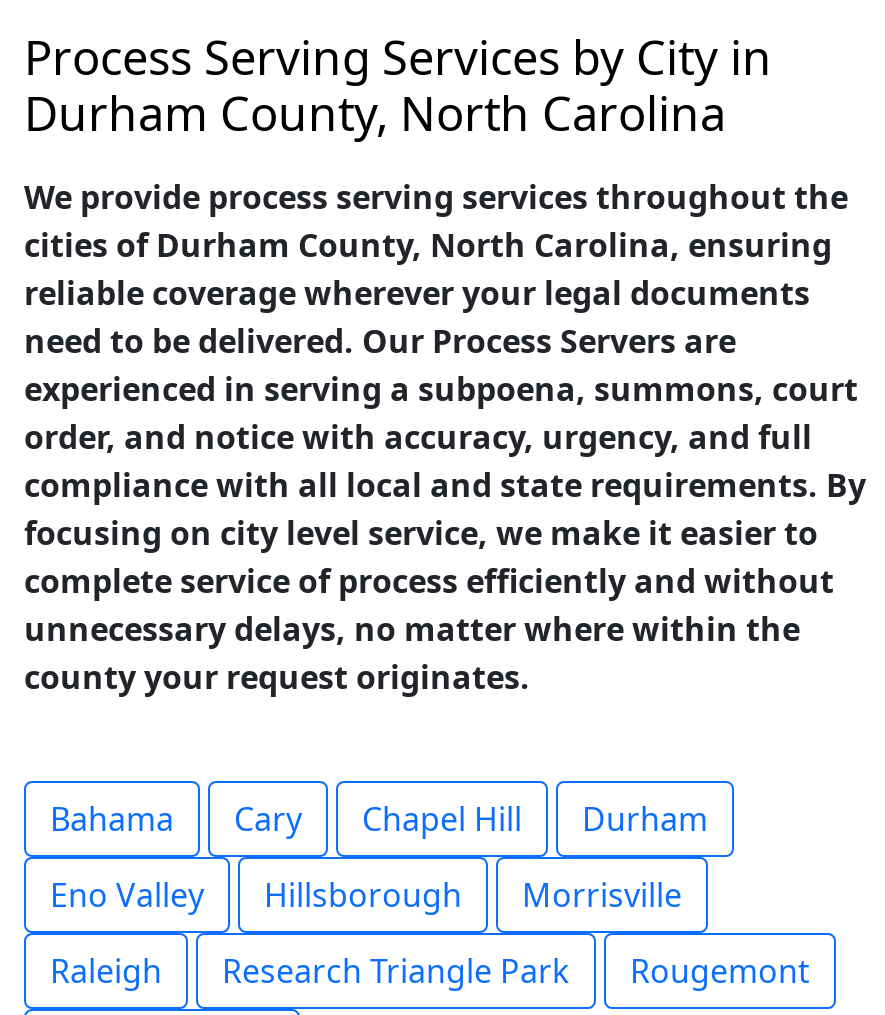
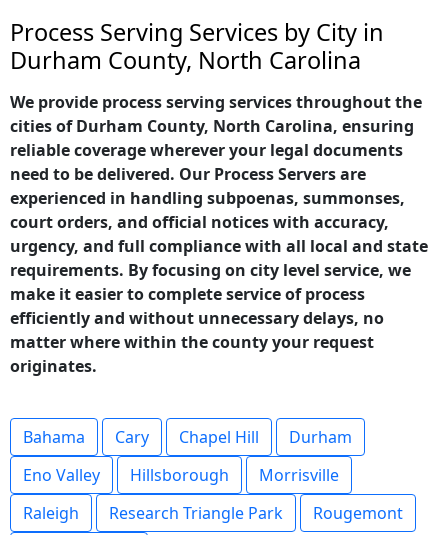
[24,367,866,699] experienced in serving a subpoena, summons, court | order, and notice with accuracy, urgency, and full | compliance with all local and state requirements. By | focusing on city level service, we make it easier to | complete service of process efficiently and without | unnecessary delays, no matter where within the | county your request originates. -> [10,187,428,377] experienced in handling subpoenas, summonses, | court orders, and official notices with accuracy, | urgency, and full compliance with all local and state | requirements. By focusing on city level service, we | make it easier to complete service of process | efficiently and without unnecessary delays, no | matter where within the county your request | originates.

